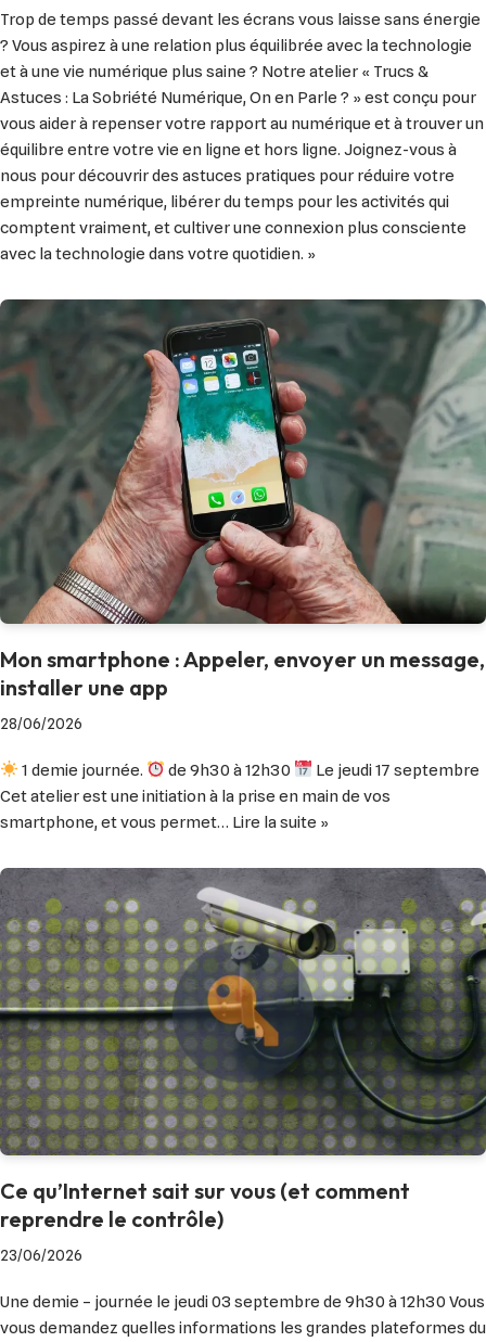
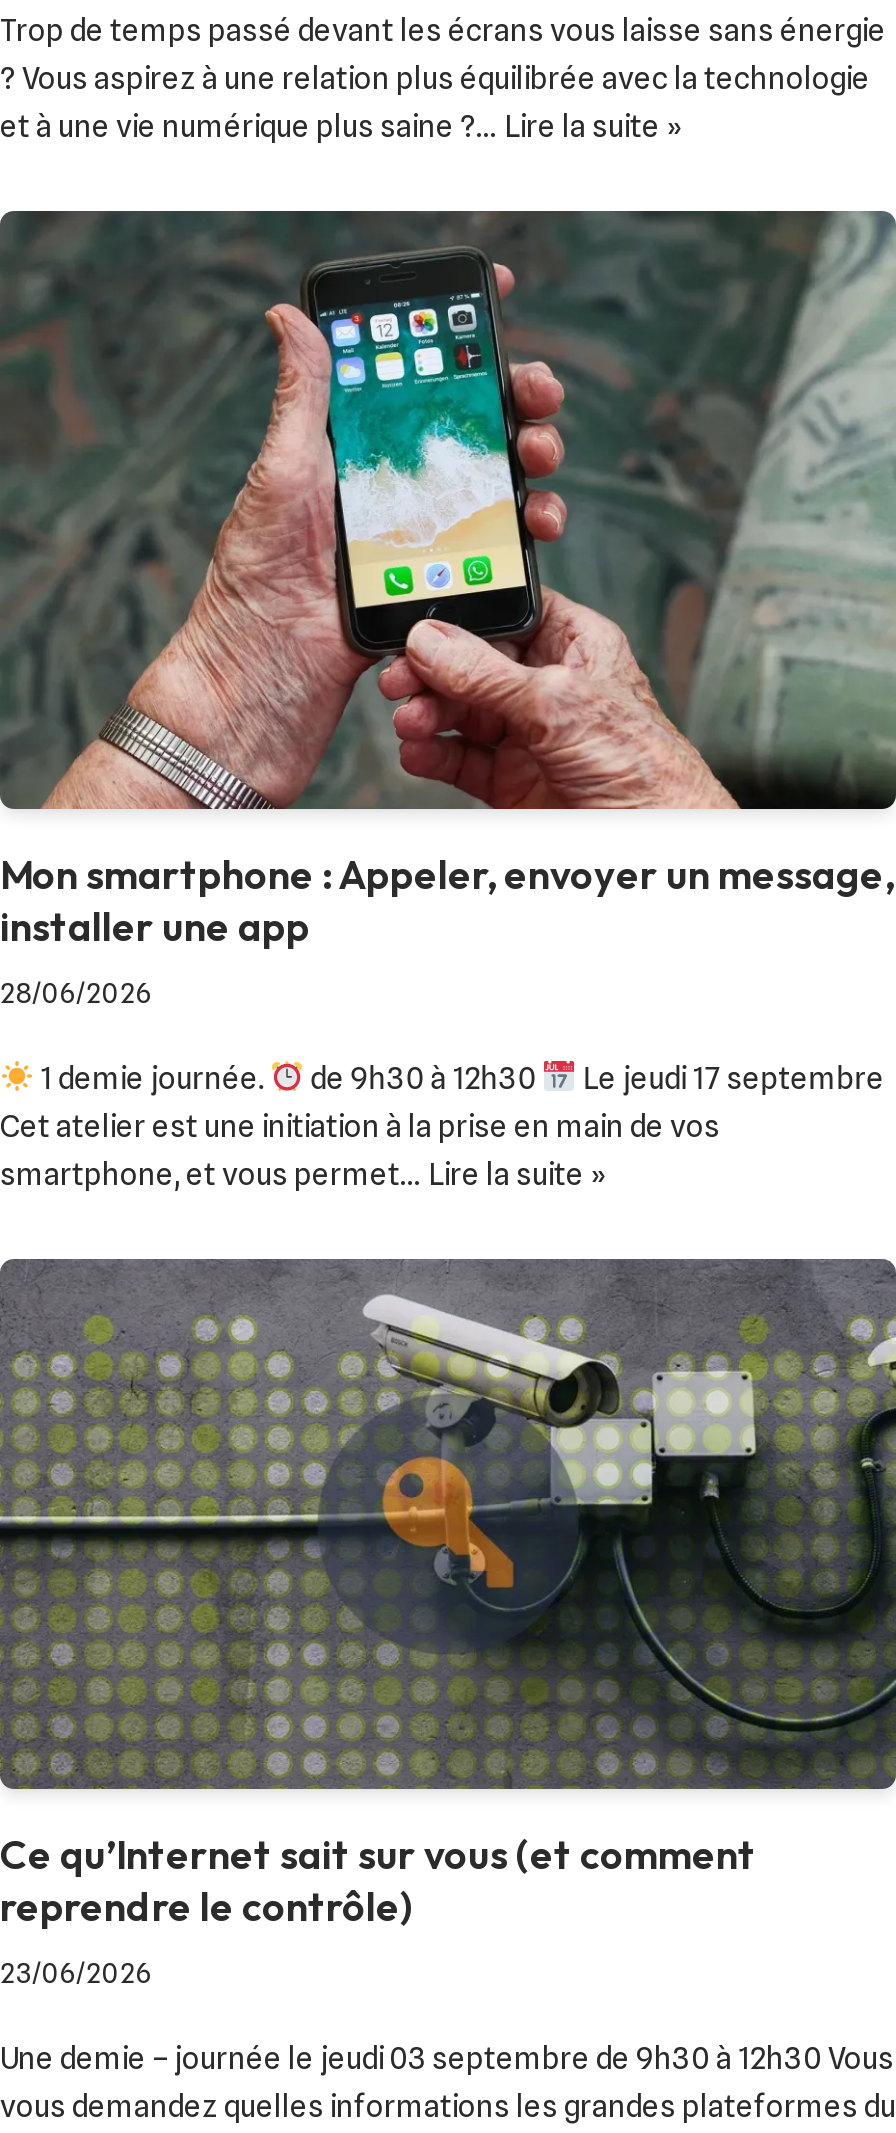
[0,62,484,264] et à une vie numérique plus saine ? Notre atelier « Trucs & | Astuces : La Sobriété Numérique, On en Parle ? » est conçu pour | vous aider à repenser votre rapport au numérique et à trouver un | équilibre entre votre vie en ligne et hors ligne. Joignez-vous à | nous pour découvrir des astuces pratiques pour réduire votre | empreinte numérique, libérer du temps pour les activités qui | comptent vraiment, et cultiver une connexion plus consciente | avec la technologie dans votre quotidien. » -> [0,109,682,145] et à une vie numérique plus saine ?… Lire la suite »

